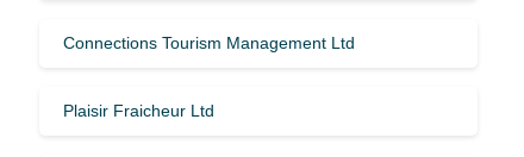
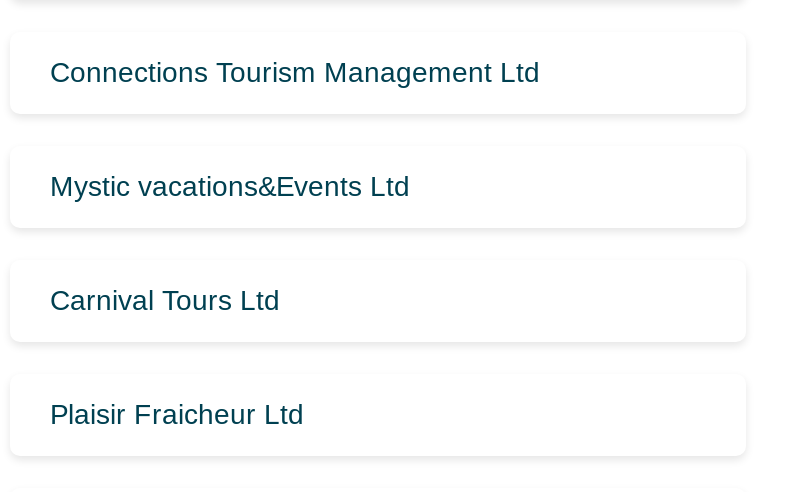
none -> [50,170,410,202] Mystic vacations&Events Ltd
none -> [50,284,280,316] Carnival Tours Ltd

